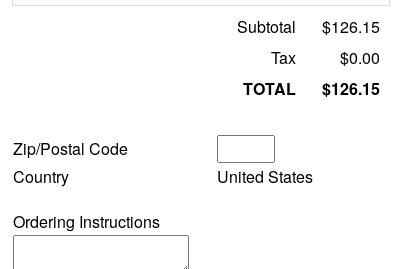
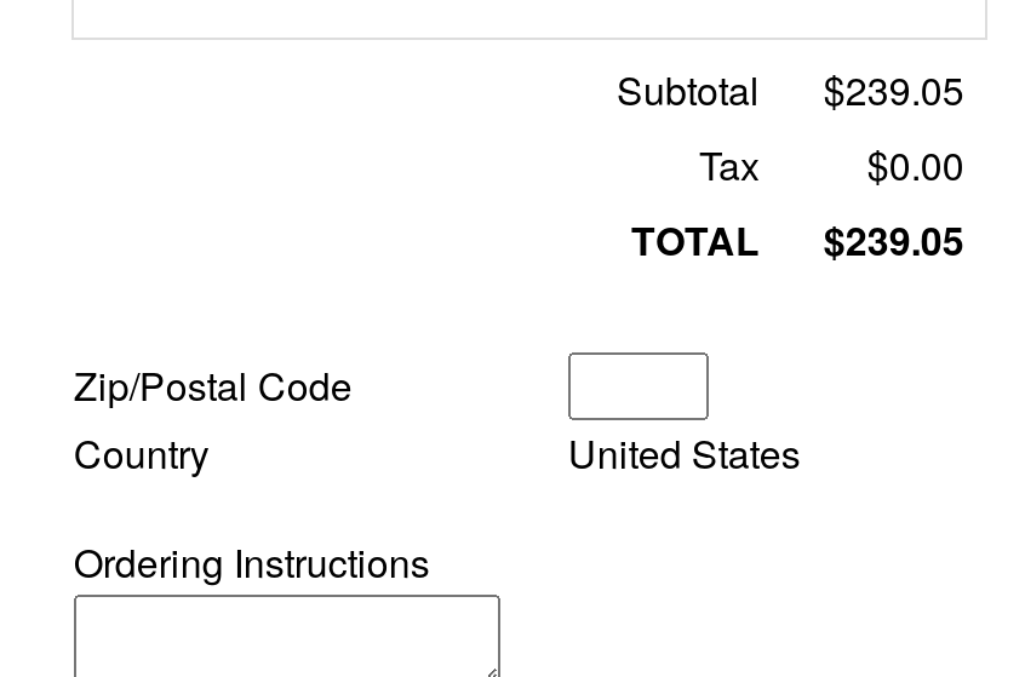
[237,15,380,38] Subtotal $126.15 -> [617,61,964,117] Subtotal $239.05
[243,77,380,100] TOTAL $126.15 -> [631,211,964,267] TOTAL $239.05

